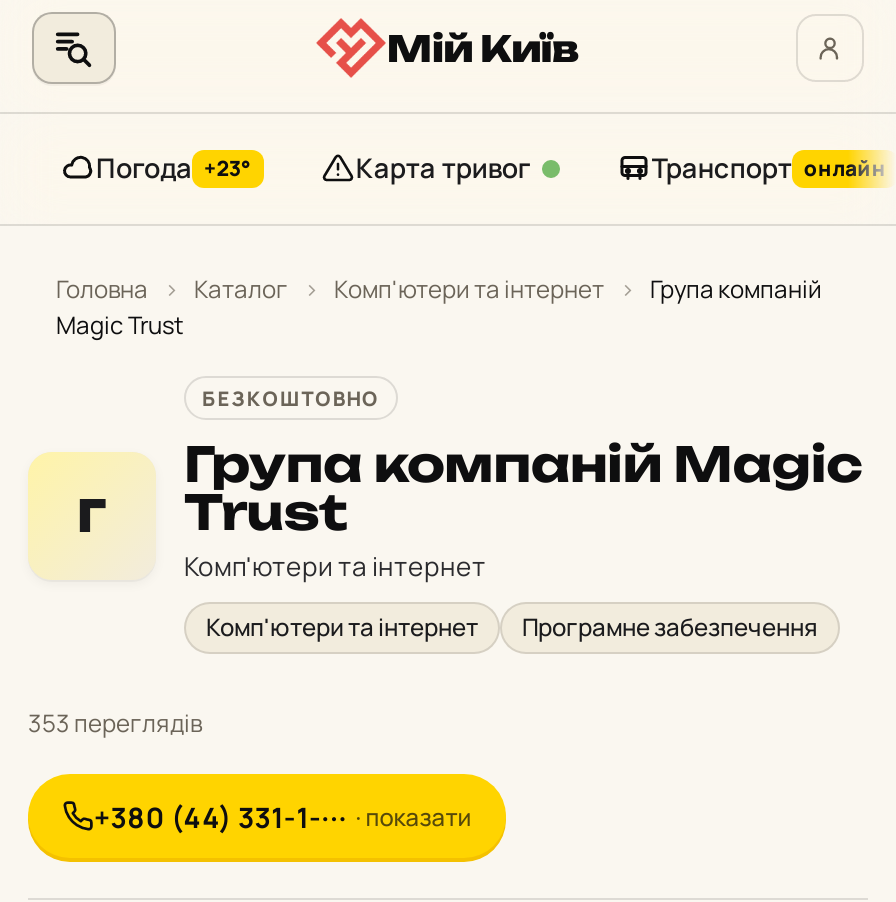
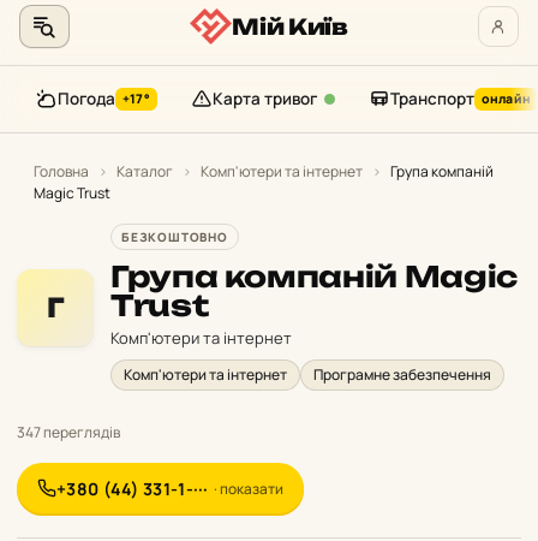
[96,150,252,186] Погода +23° -> [58,88,150,109] Погода +17°
[28,706,202,740] 353 переглядів -> [17,422,120,442] 347 переглядів

